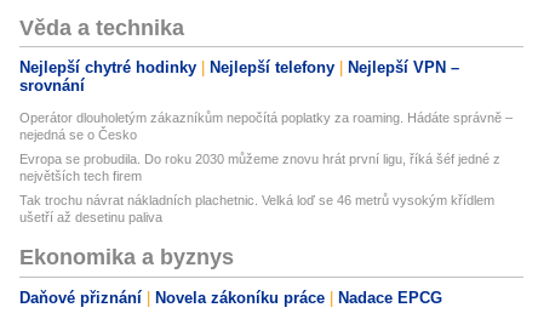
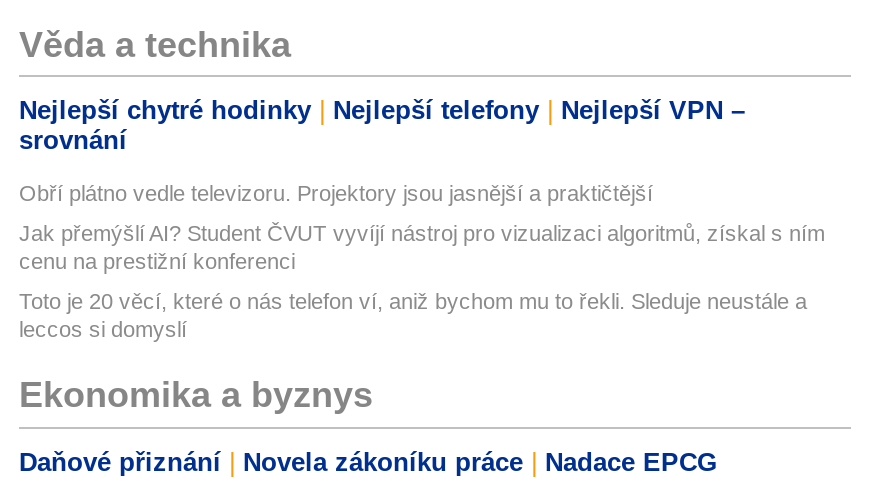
[19,111,513,142] Operátor dlouholetým zákazníkům nepočítá poplatky za roaming. Hádáte správně – | nejedná se o Česko -> [19,182,653,206] Obří plátno vedle televizoru. Projektory jsou jasnější a praktičtější
[19,152,500,184] Evropa se probudila. Do roku 2030 můžeme znovu hrát první ligu, říká šéf jedné z | největších tech firem -> [19,222,825,274] Jak přemýšlí AI? Student ČVUT vyvíjí nástroj pro vizualizaci algoritmů, získal s ním | cenu na prestižní konferenci
[19,193,494,225] Tak trochu návrat nákladních plachetnic. Velká loď se 46 metrů vysokým křídlem | ušetří až desetinu paliva -> [19,290,807,342] Toto je 20 věcí, které o nás telefon ví, aniž bychom mu to řekli. Sleduje neustále a | leccos si domyslí

